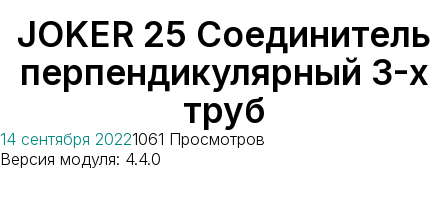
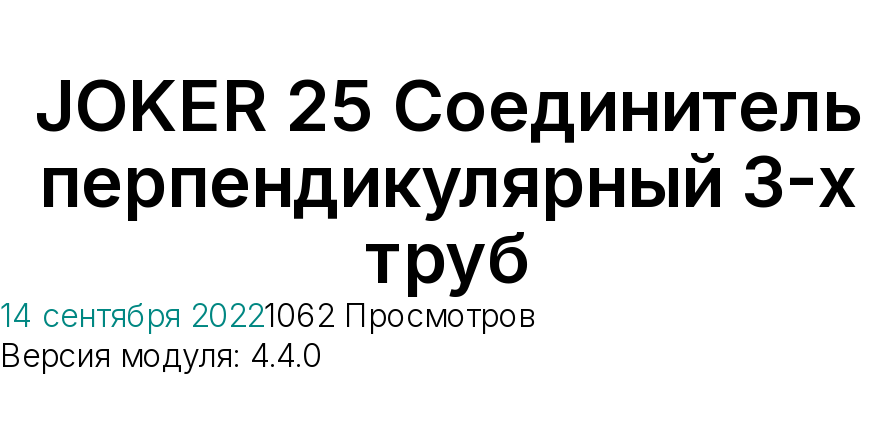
[0,129,265,149] 14 сентября 20221061 Просмотров -> [0,295,536,335] 14 сентября 20221062 Просмотров

